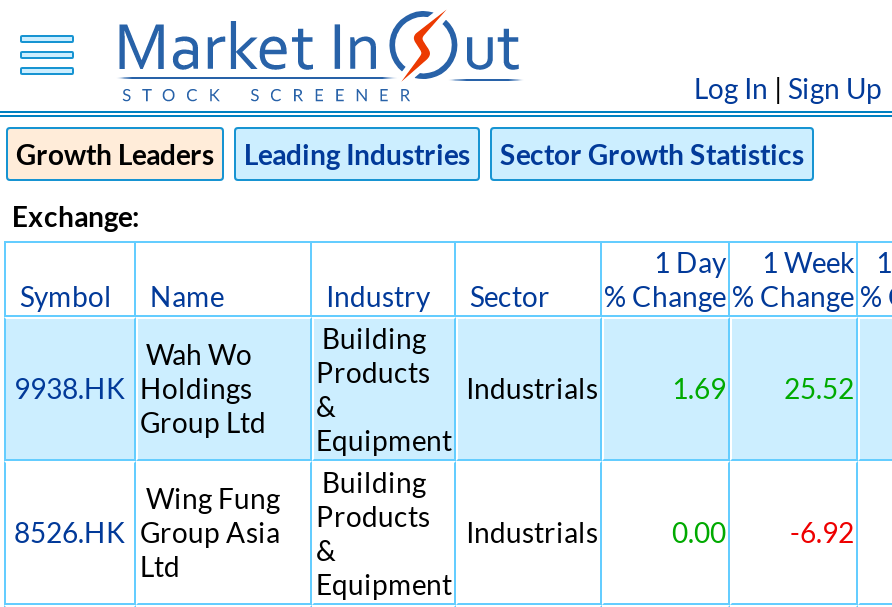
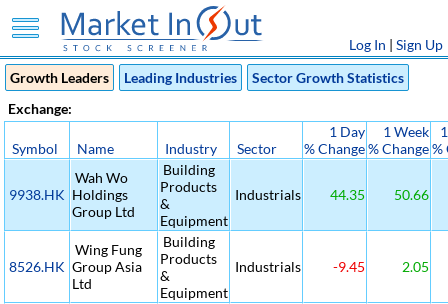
[666,371,726,405] 1.69 -> [327,186,365,203] 44.35
[778,371,854,405] 25.52 -> [391,186,429,203] 50.66
[666,515,726,549] 0.00 -> [330,258,365,275] -9.45
[784,515,854,549] -6.92 -> [399,258,429,275] 2.05

